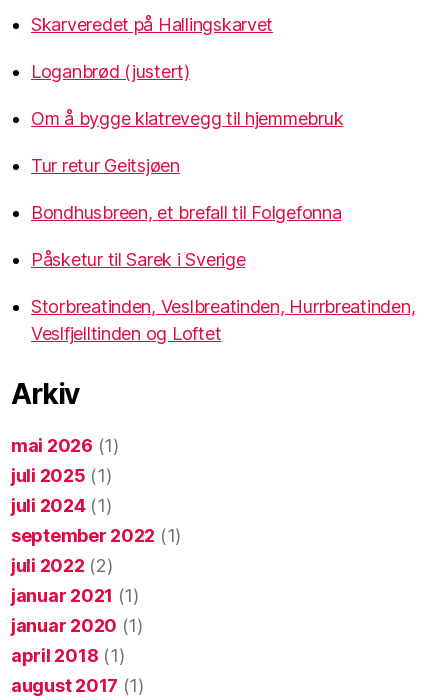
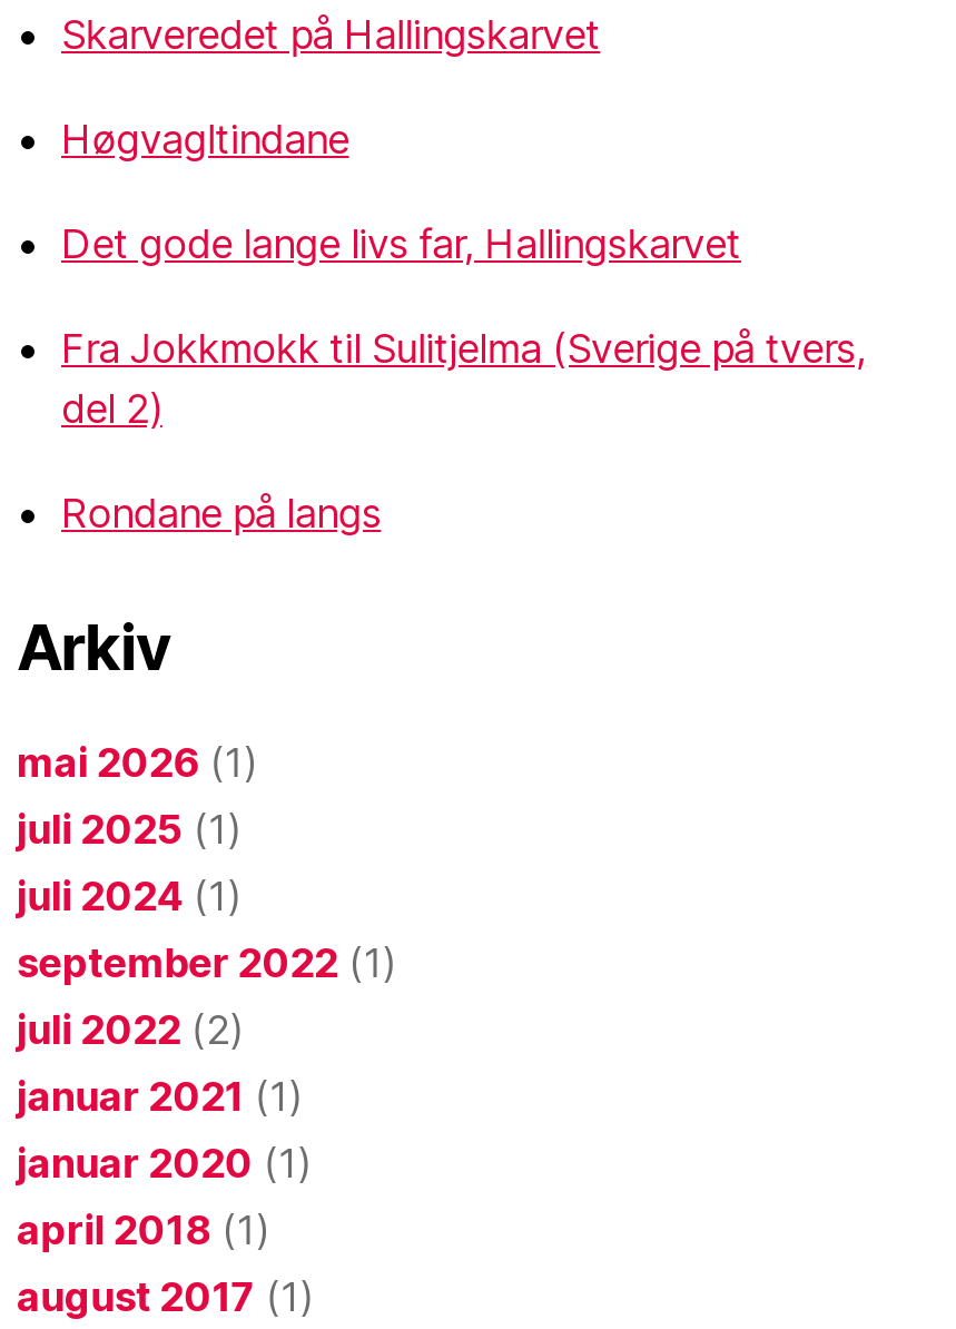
[31,61,415,344] Loganbrød (justert) | Om å bygge klatrevegg til hjemmebruk | Tur retur Geitsjøen | Bondhusbreen, et brefall til Folgefonna | Påsketur til Sarek i Sverige | Storbreatinden, Veslbreatinden, Hurrbreatinden, | Veslfjelltinden og Loftet -> [61,115,866,536] Høgvagltindane | Det gode lange livs far, Hallingskarvet | Fra Jokkmokk til Sulitjelma (Sverige på tvers, | del 2) | Rondane på langs

